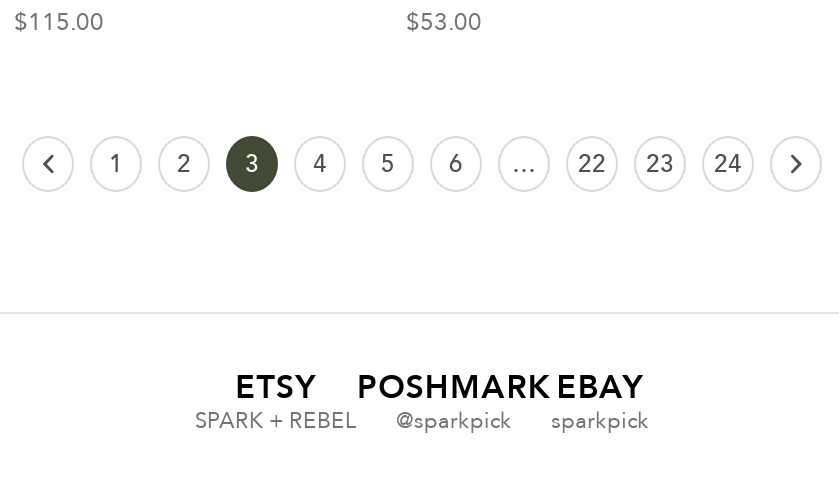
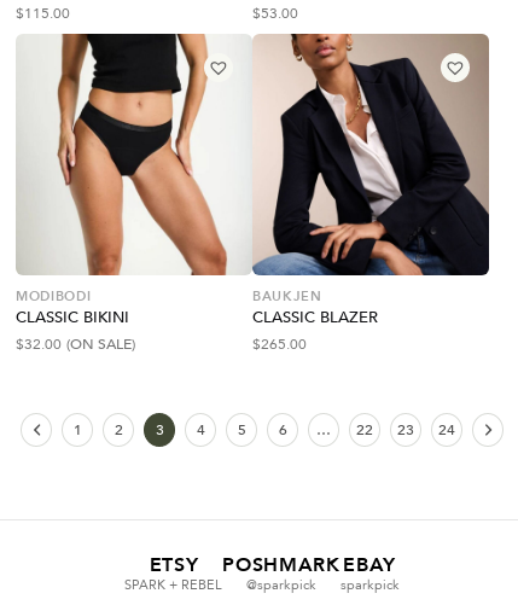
none -> [16,33,490,354] [image] | MODIBODI | CLASSIC BIKINI | $32.00 (ON SALE)
none -> [252,287,378,354] BAUKJEN | CLASSIC BLAZER | $265.00

